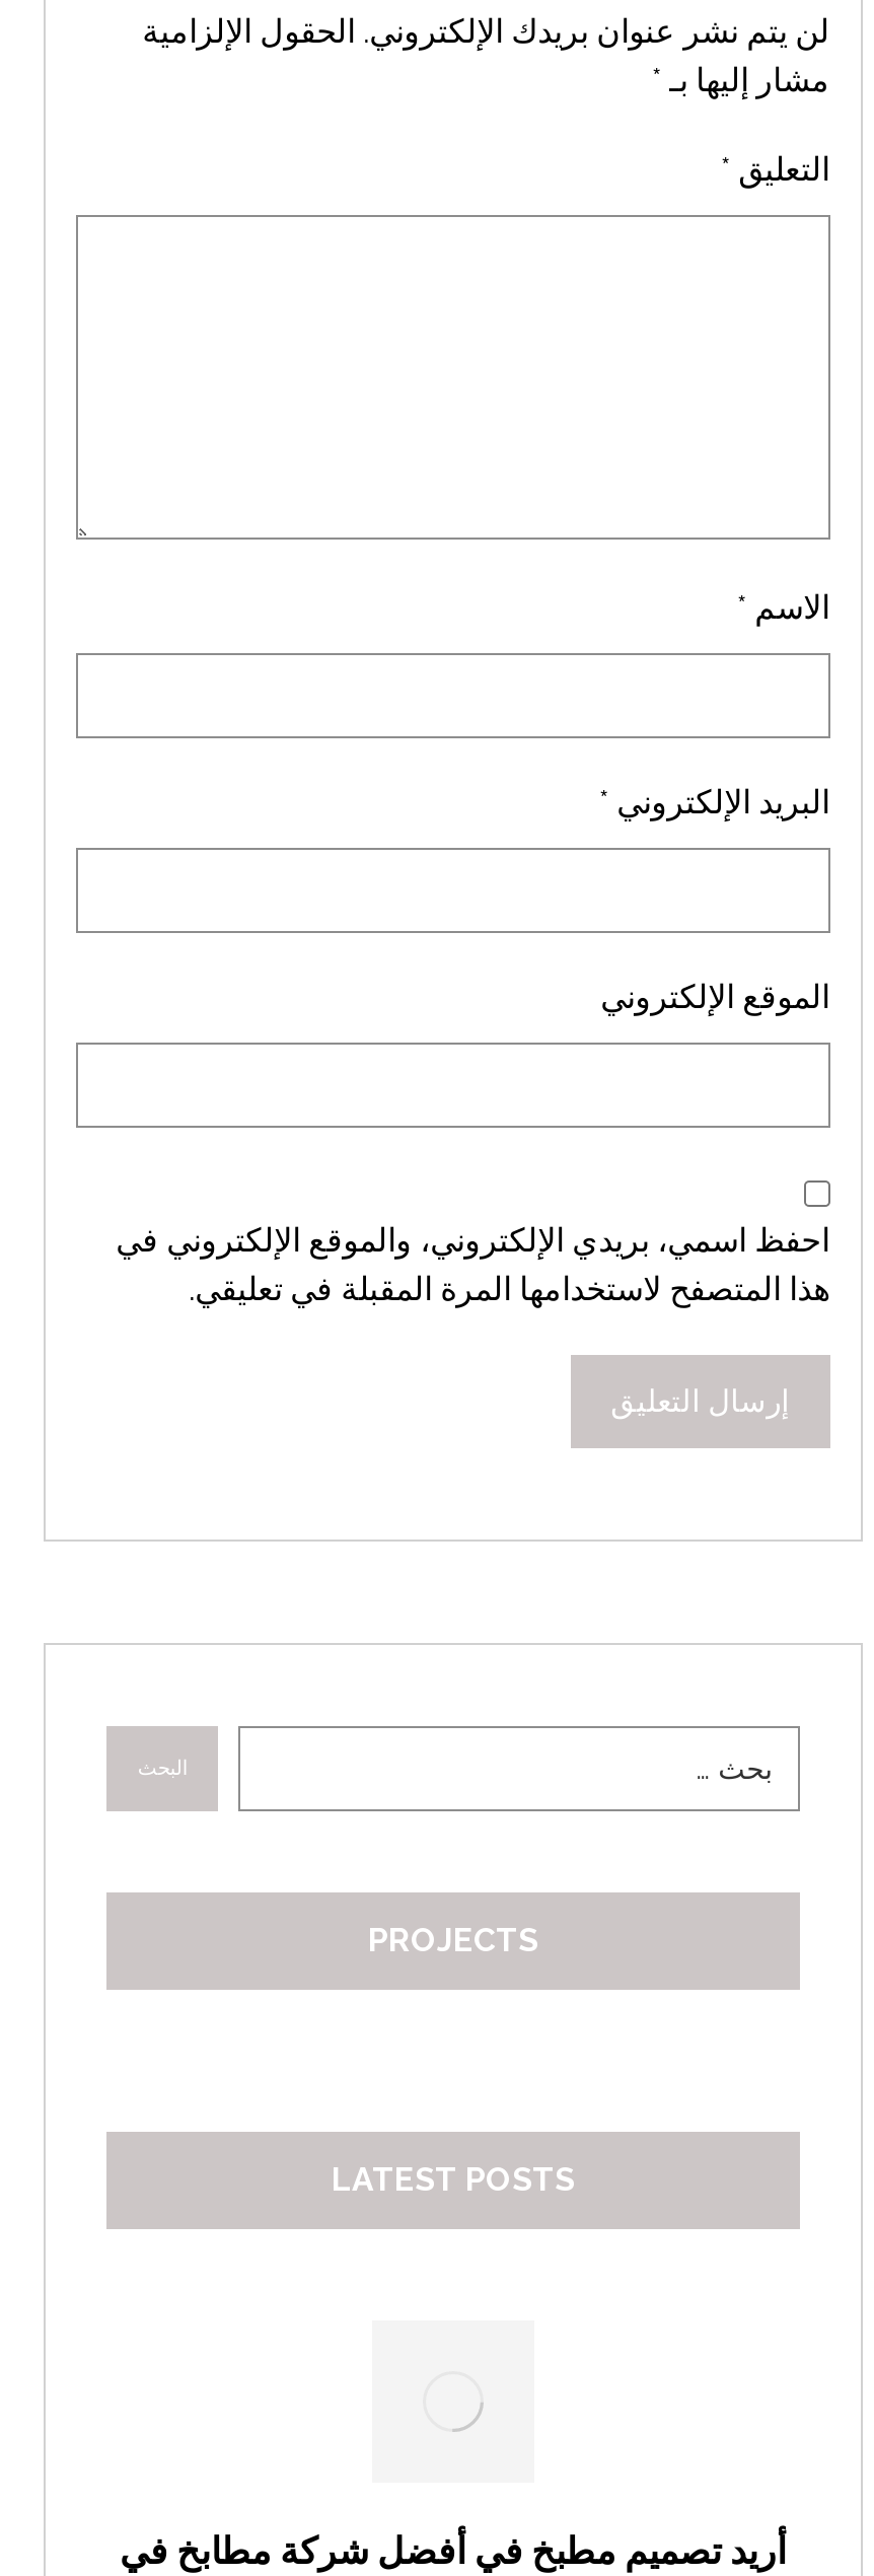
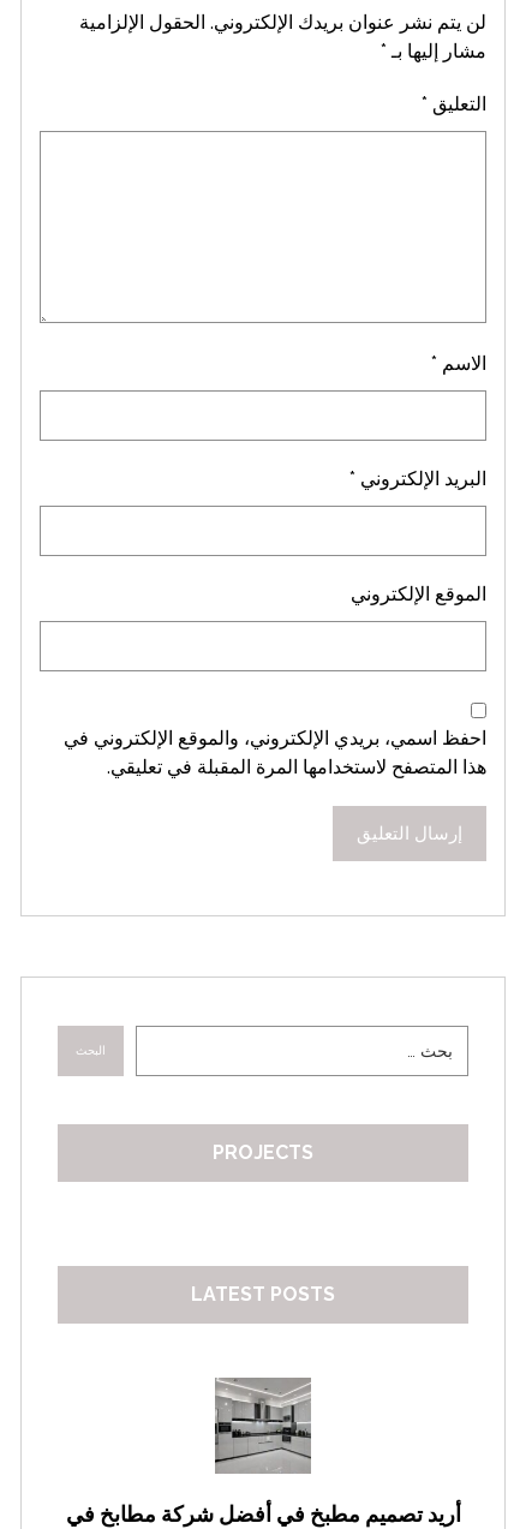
none -> [214,1376,312,1475] [image]

